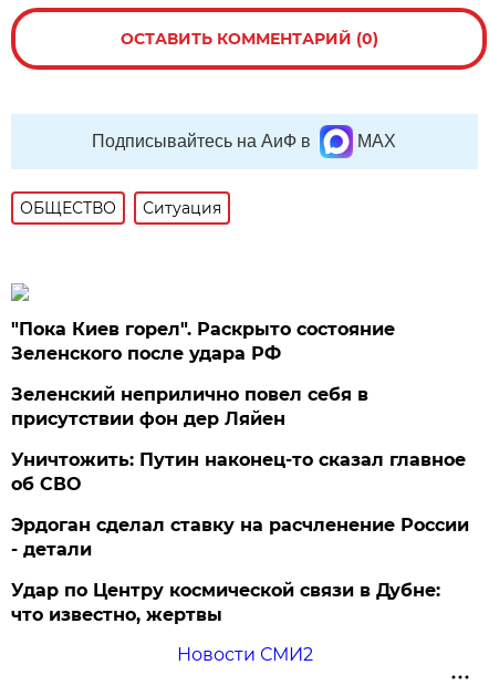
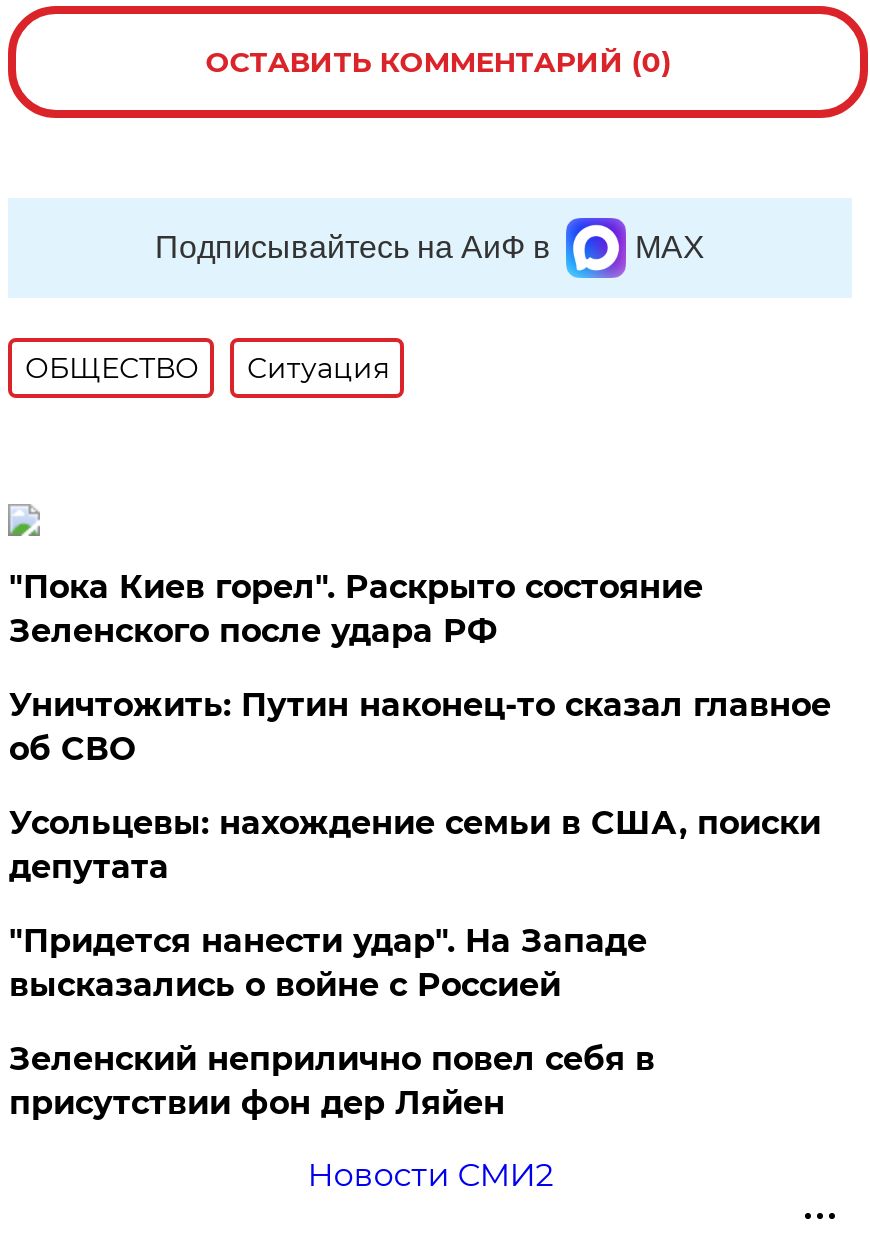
none -> [9,804,821,1004] Усольцевы: нахождение семьи в США, поиски | депутата | "Придется нанести удар". На Западе | высказались о войне с Россией
moved [12,384,369,429] -> [9,1040,655,1122]: Зеленский неприлично повел cебя в | присутствии фон дер Ляйен
moved [12,449,466,495] -> [9,686,831,768]: Уничтожить: Путин наконец-то сказал главное | об СВО
[12,515,470,625] Эрдоган сделал ставку на расчленение России | - детали | Удар по Центру космической связи в Дубне: | что известно, жертвы -> none

